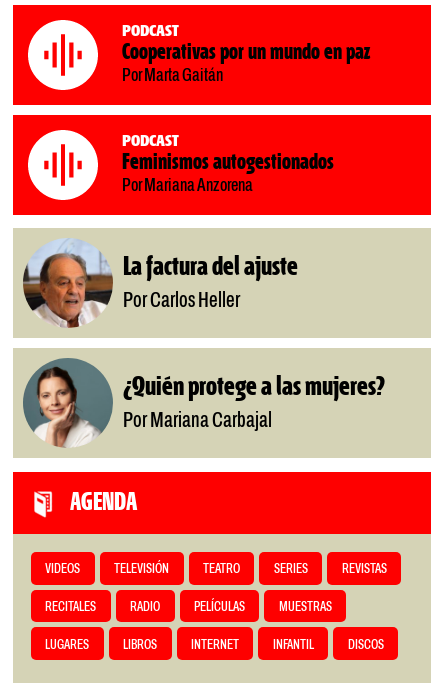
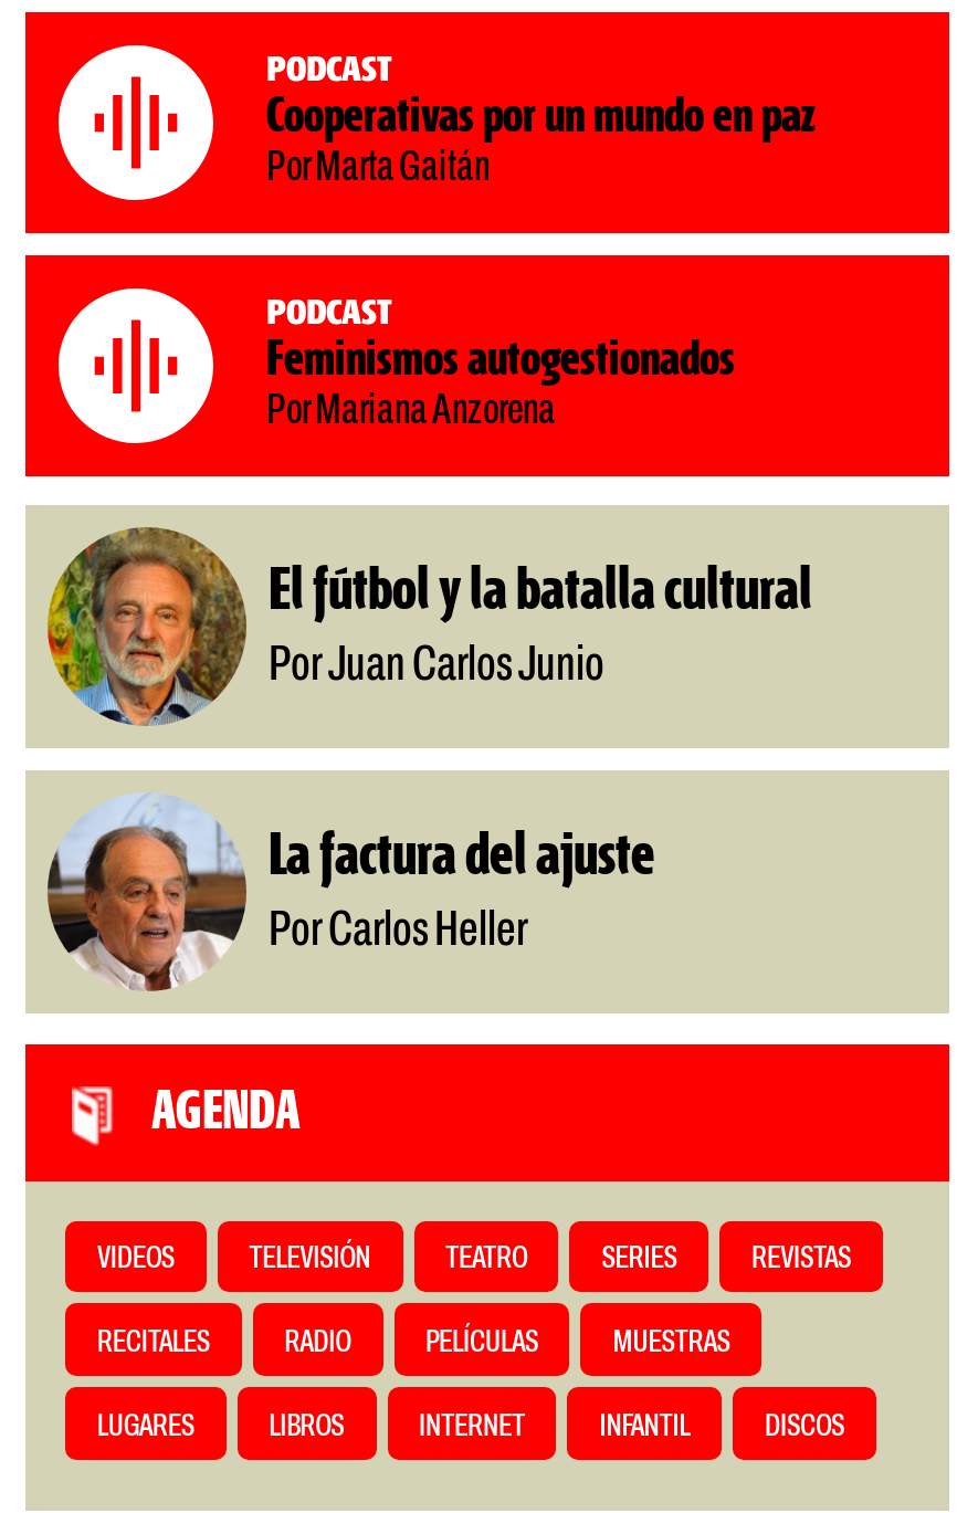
none -> [45,525,812,726] [image] | El fútbol y la batalla cultural | Por Juan Carlos Junio
moved [21,237,298,329] -> [43,790,655,994]: [image] | La factura del ajuste | Por Carlos Heller
[23,358,385,448] [image] | ¿Quién protege a las mujeres? | Por Mariana Carbajal -> none

